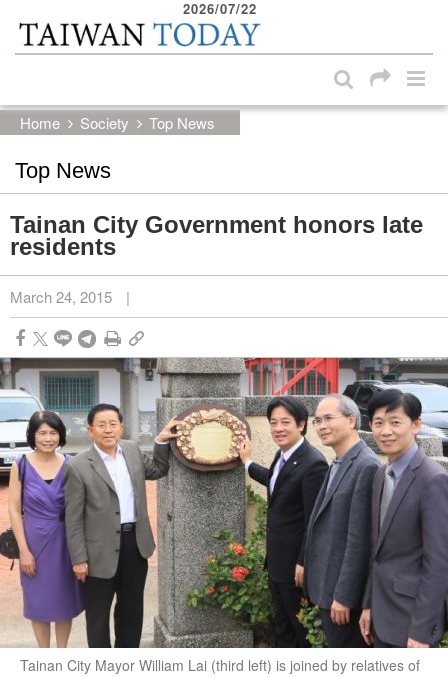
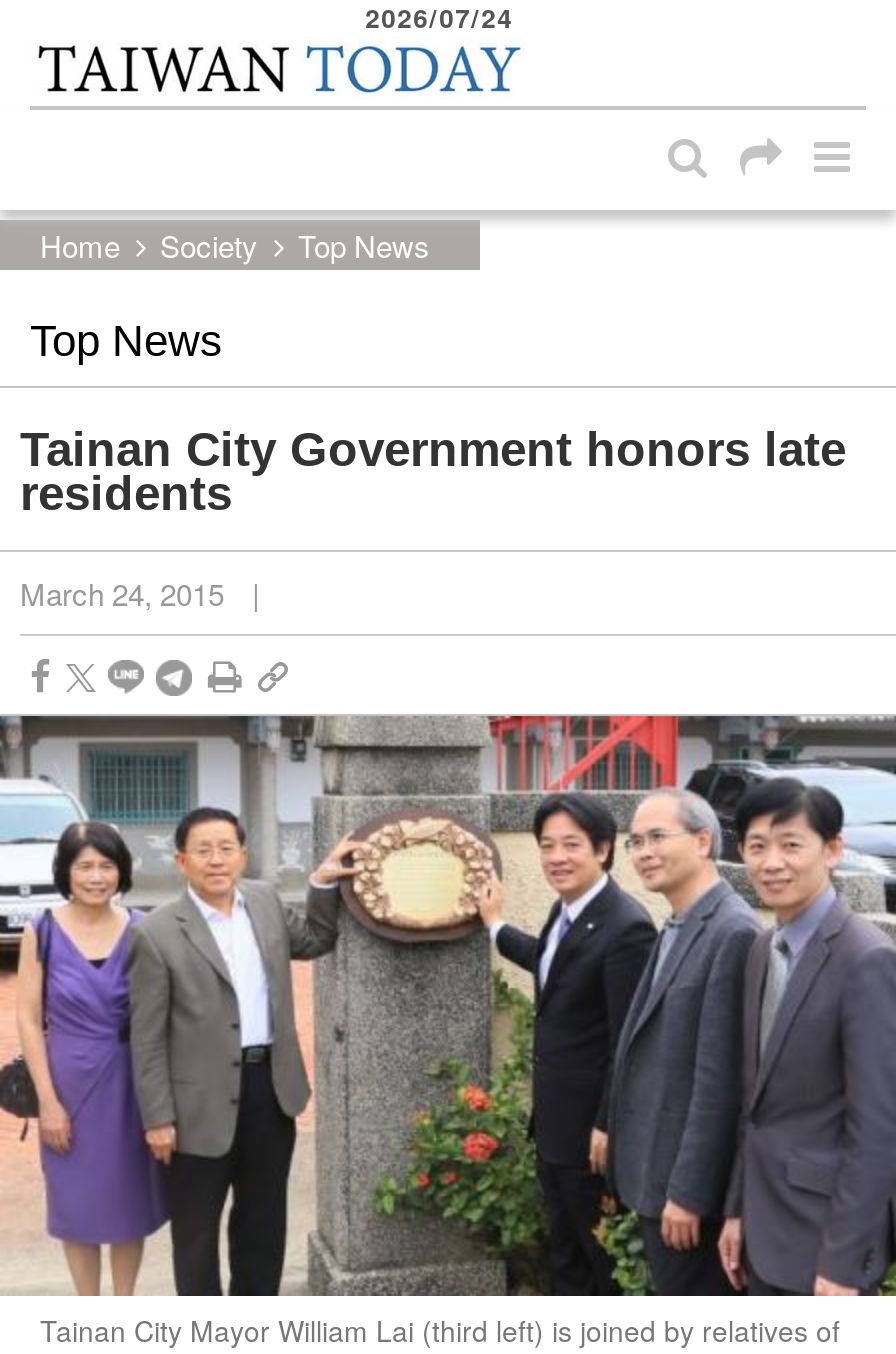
[183,0,257,18] 2026/07/22 -> [365,0,513,36] 2026/07/24

